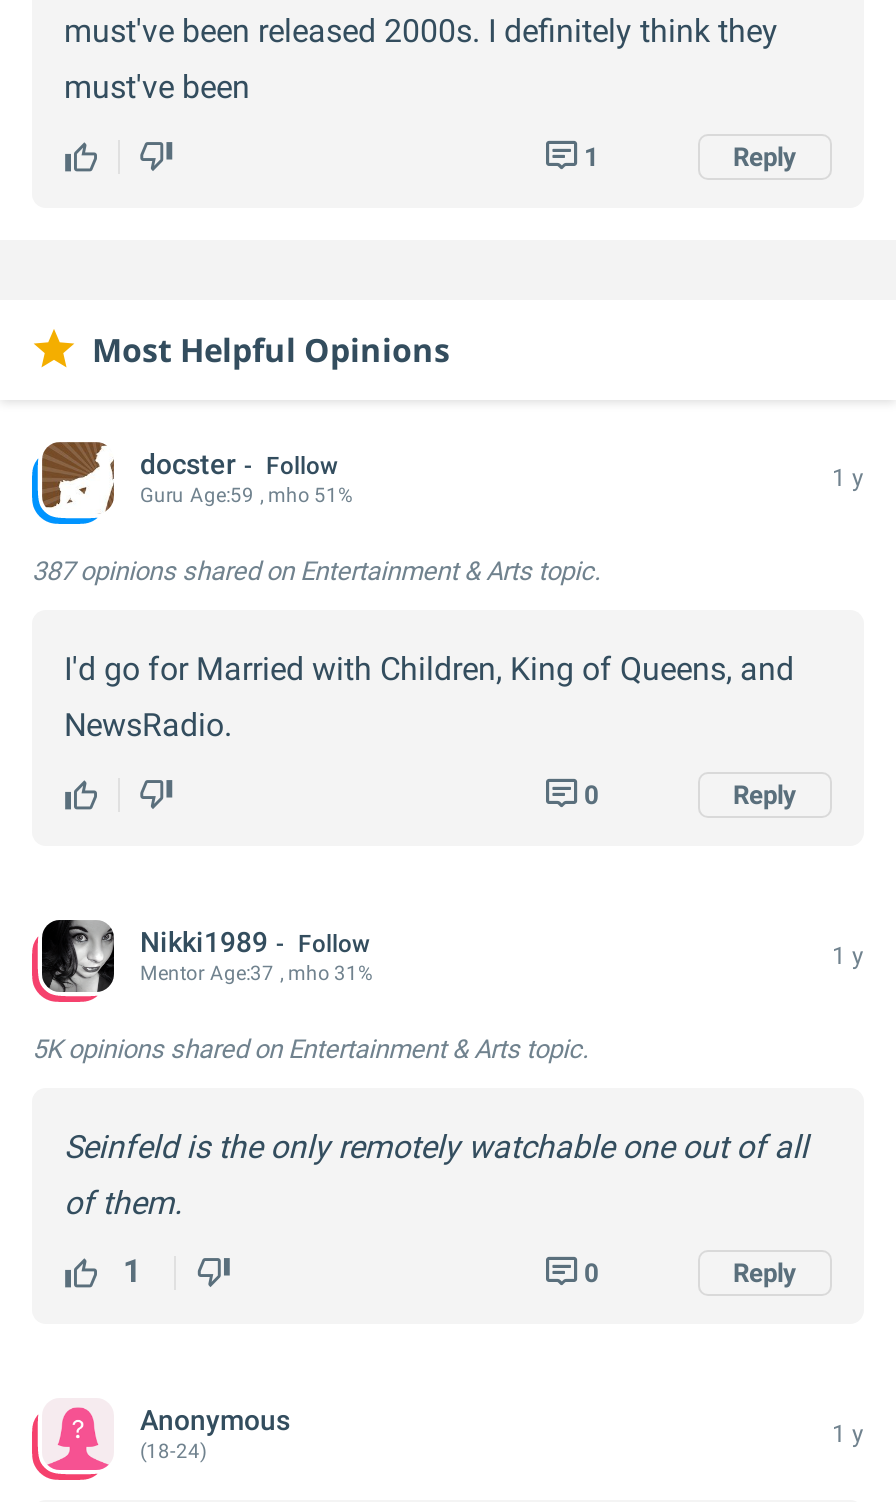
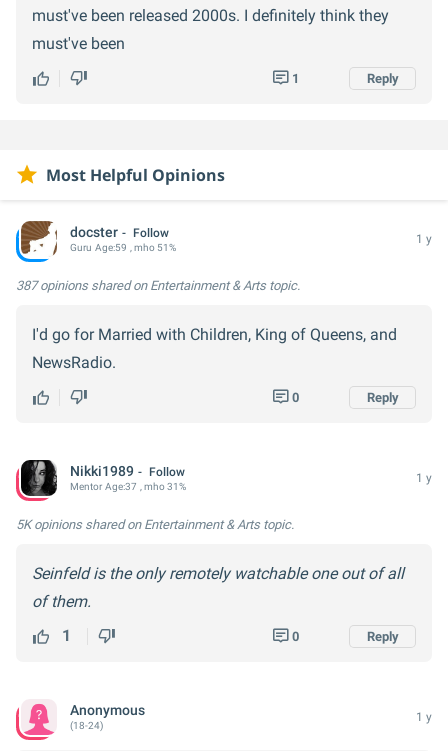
[46,918,116,994] [image] -> [24,459,58,497] [image]

